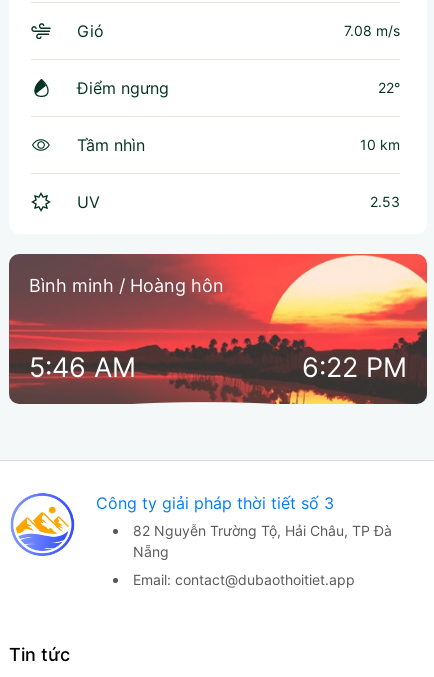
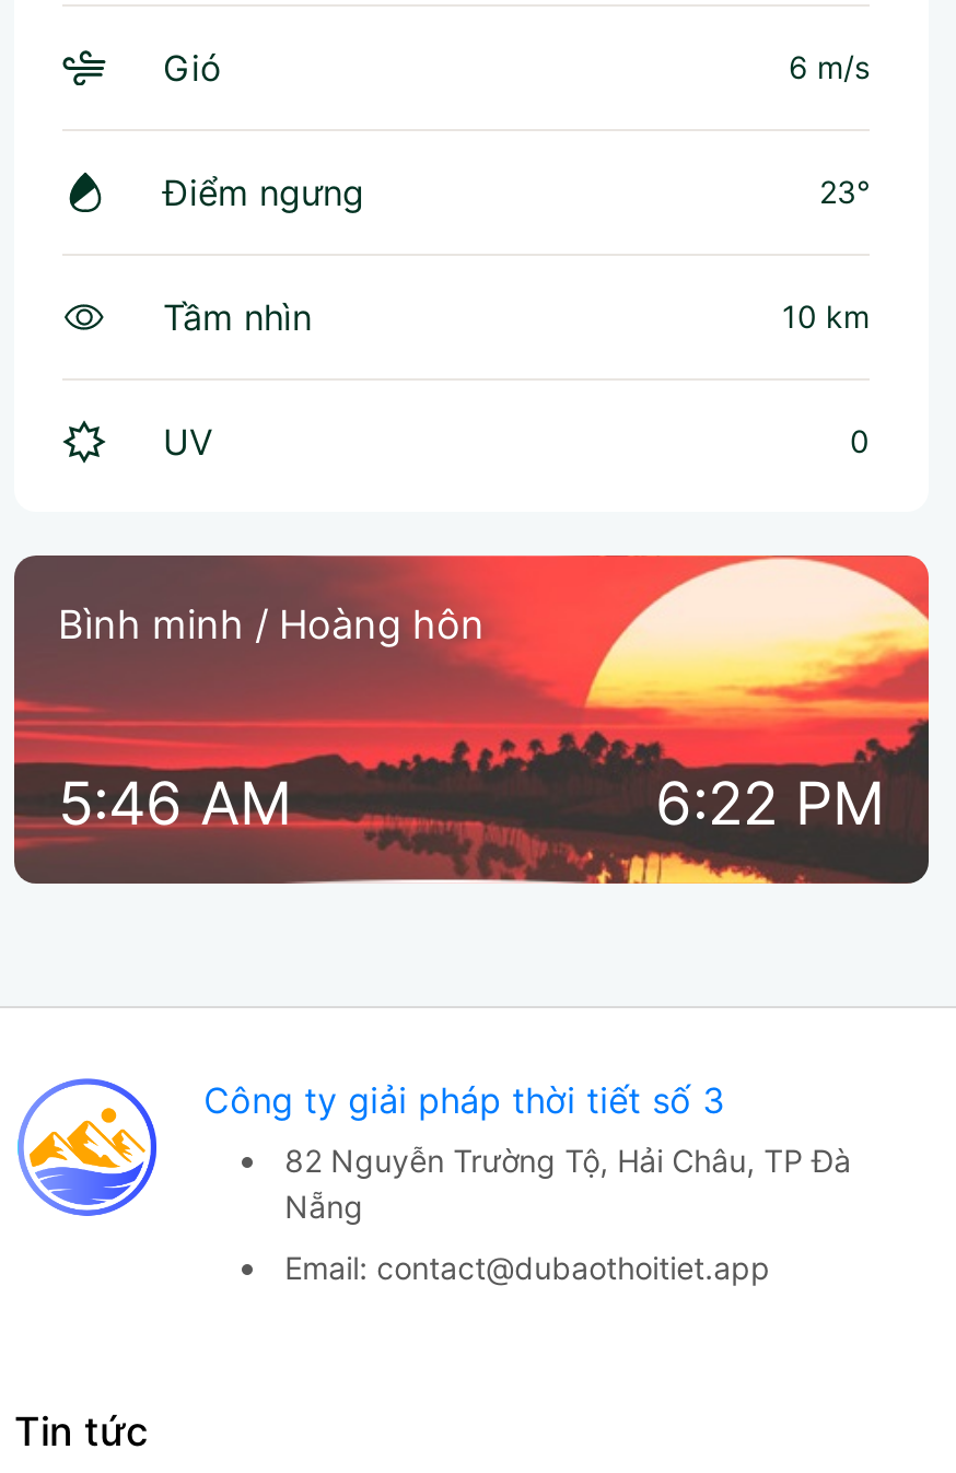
[344,22,400,39] 7.08 m/s -> [789,48,870,85] 6 m/s
[378,79,400,96] 22° -> [819,173,870,210] 23°
[370,193,400,210] 2.53 -> [850,422,870,459] 0

